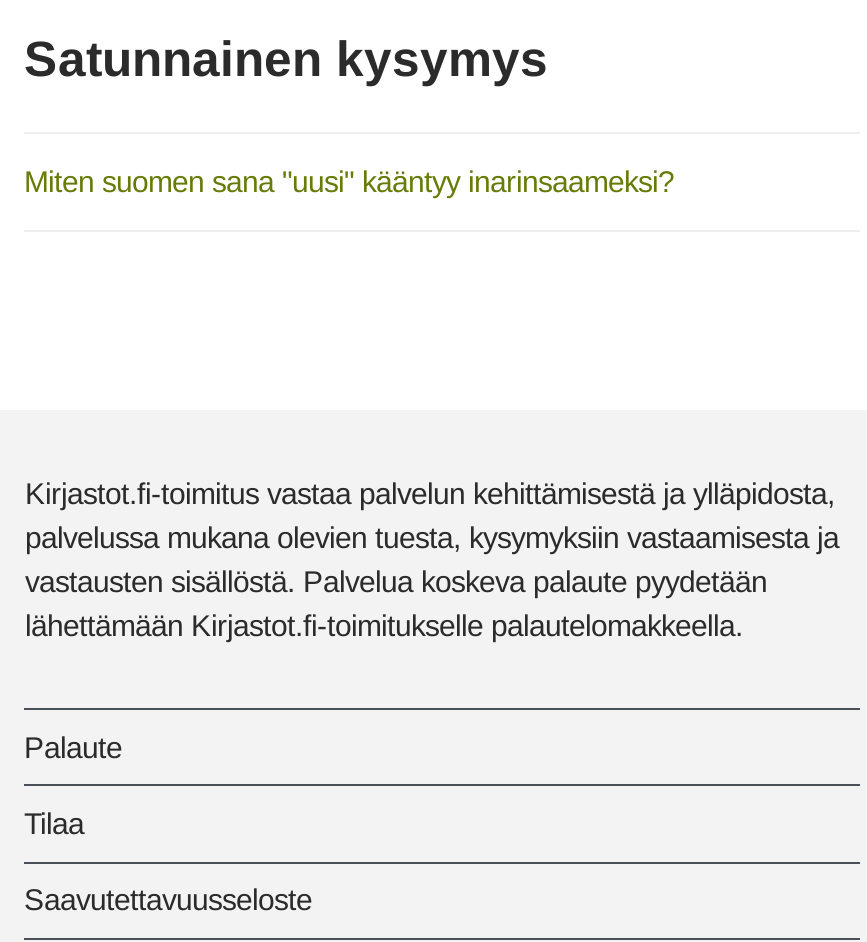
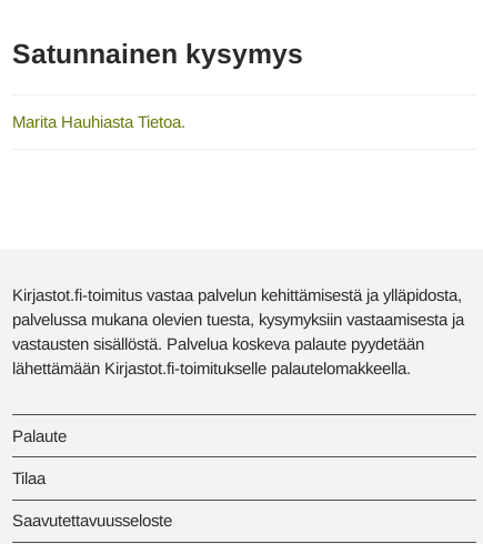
[24,163,674,197] Miten suomen sana "uusi" kääntyy inarinsaameksi? -> [12,112,185,130] Marita Hauhiasta Tietoa.

